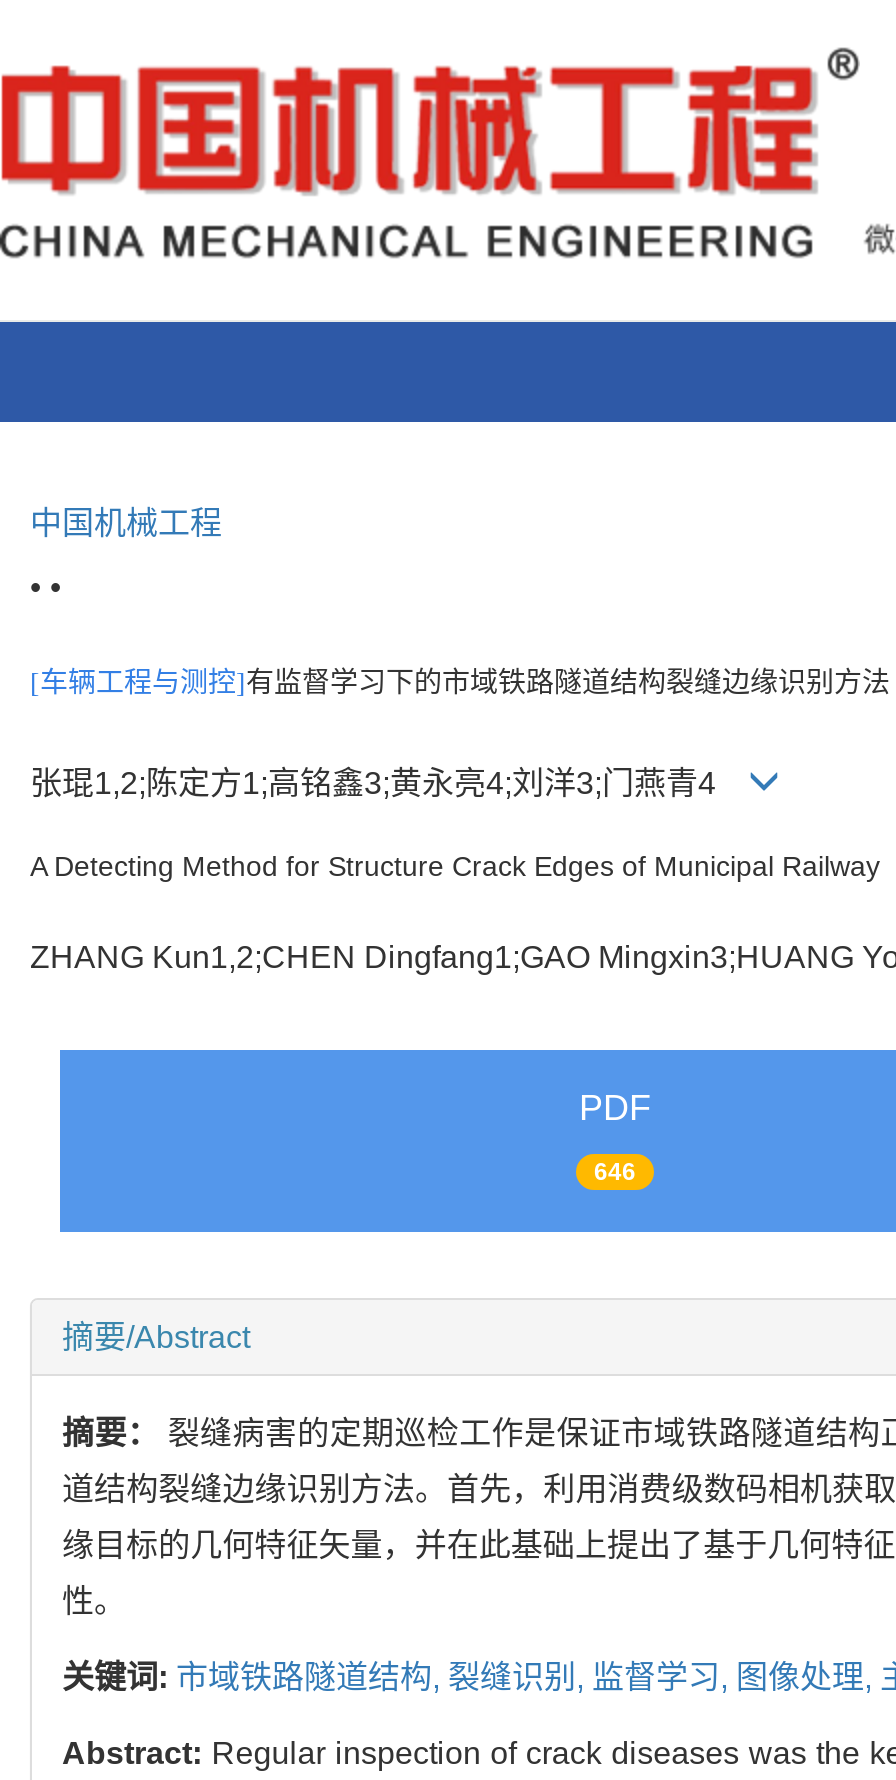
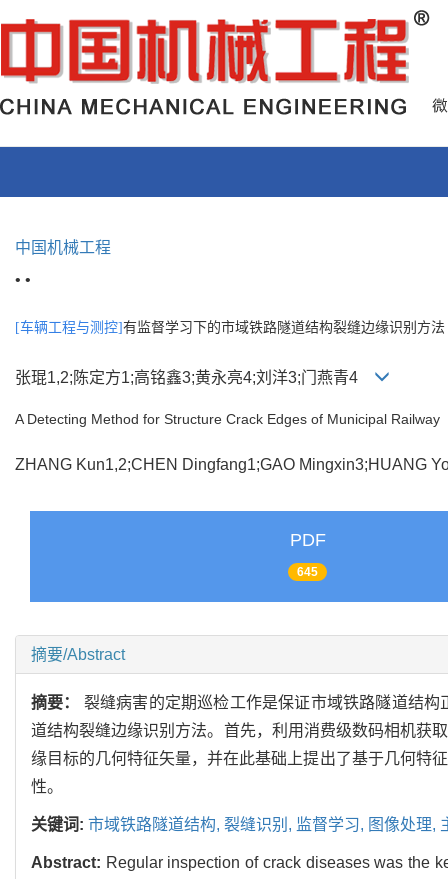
[594,1157,636,1185] 646 -> [297,565,318,579] 645

